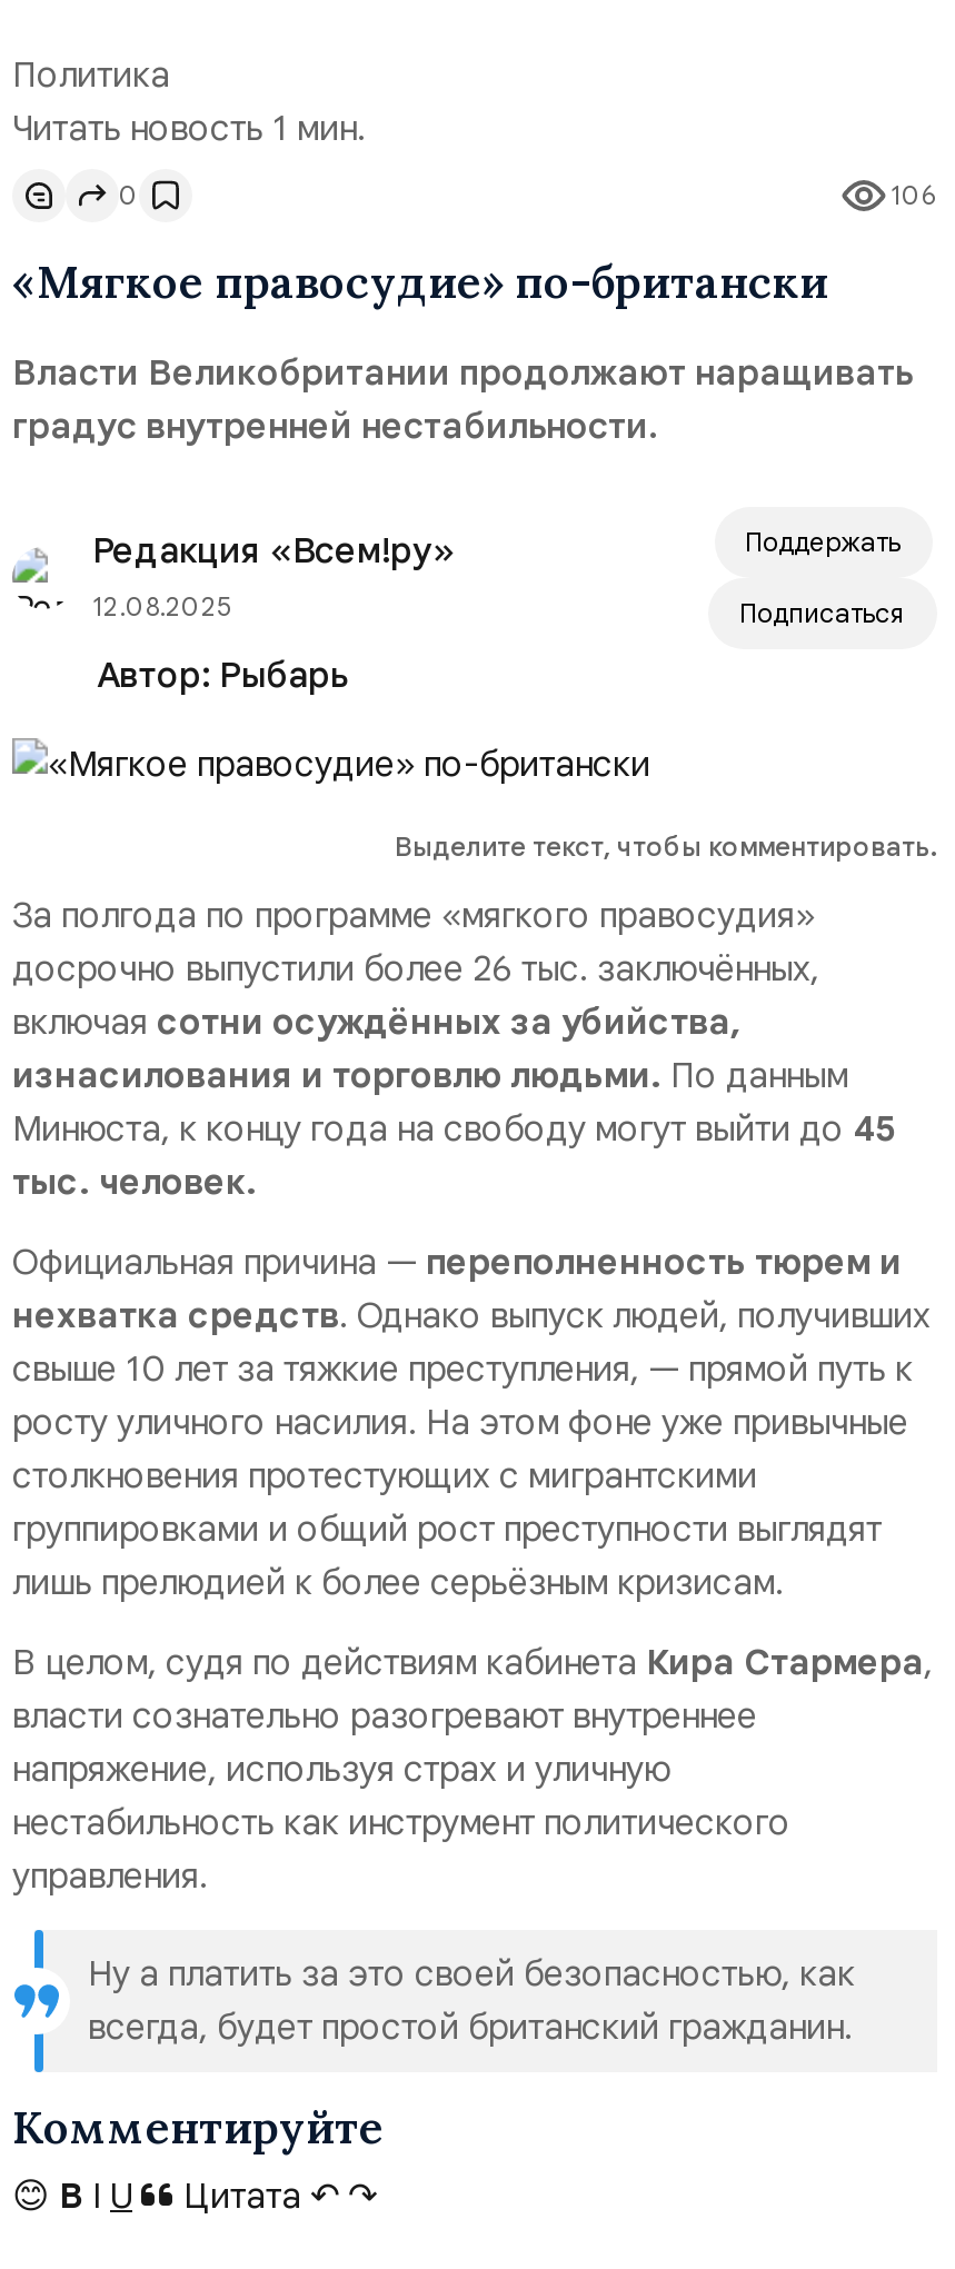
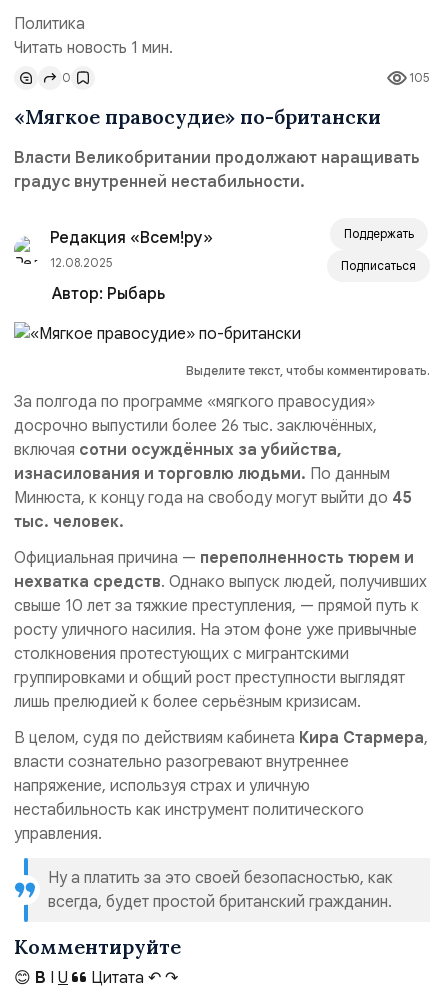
[891,178,937,211] 106 -> [409,70,430,85] 105

